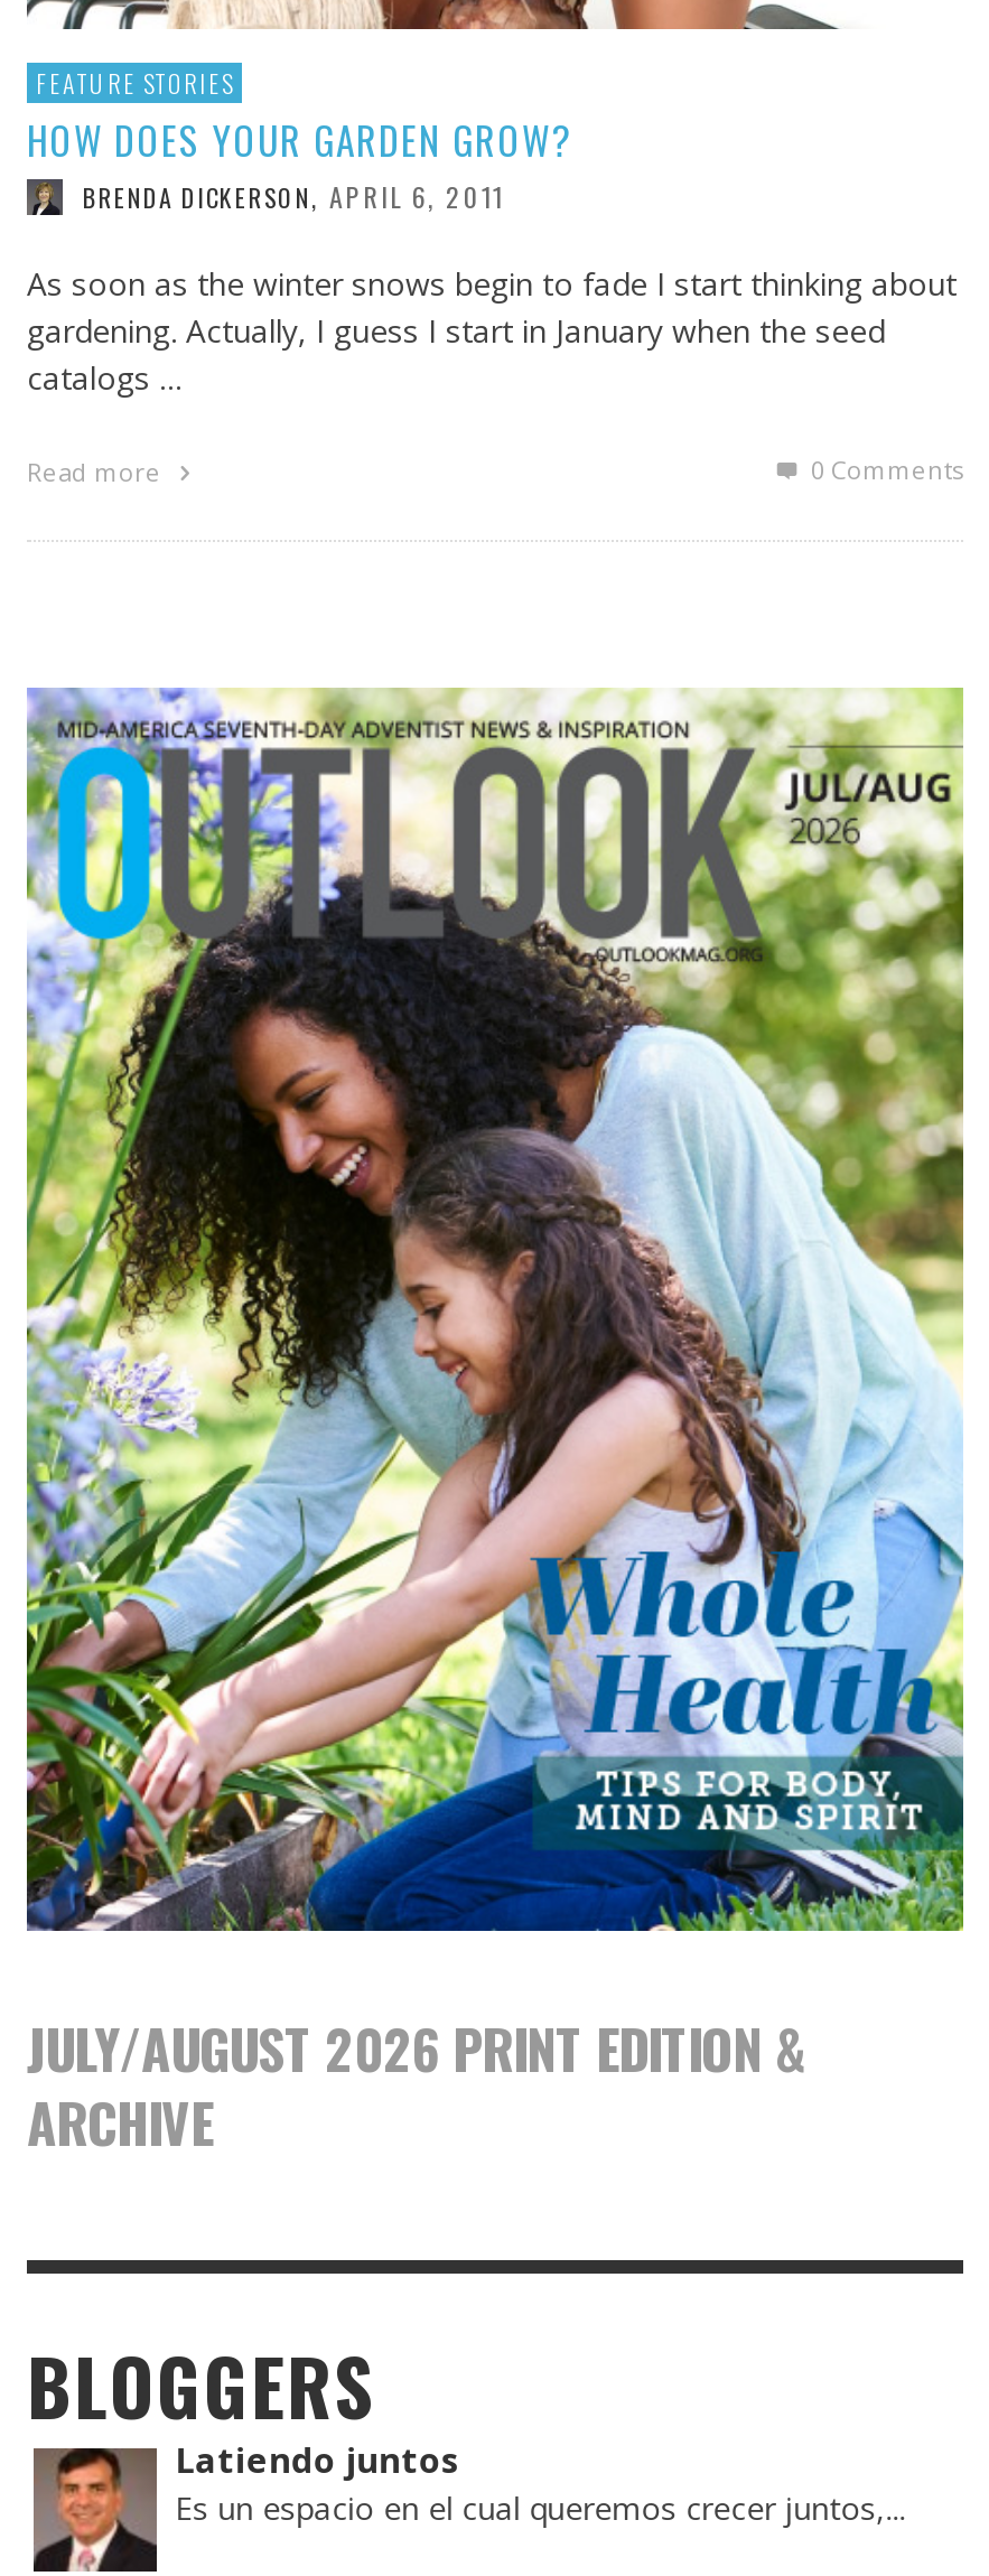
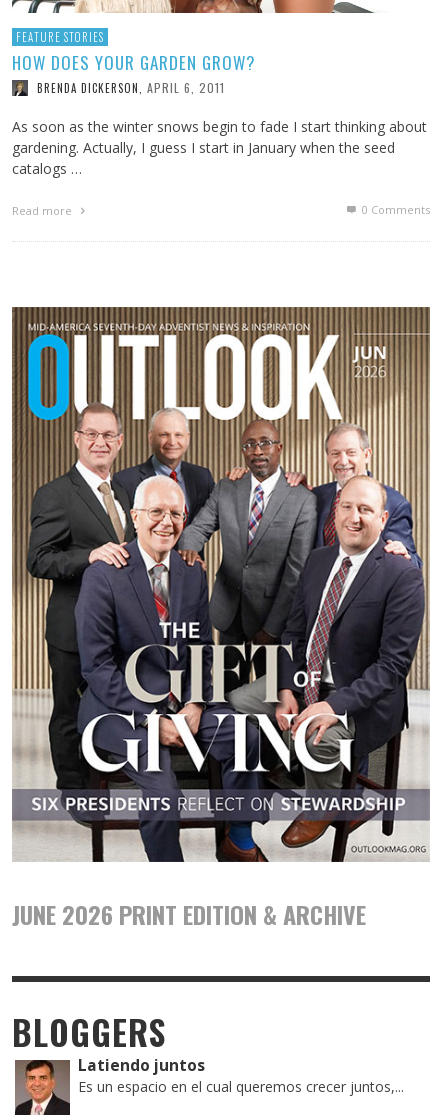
[25,685,965,2161] [image] | JULY/AUGUST 2026 PRINT EDITION & | ARCHIVE -> [11,306,430,932] [image] | JUNE 2026 PRINT EDITION & ARCHIVE

